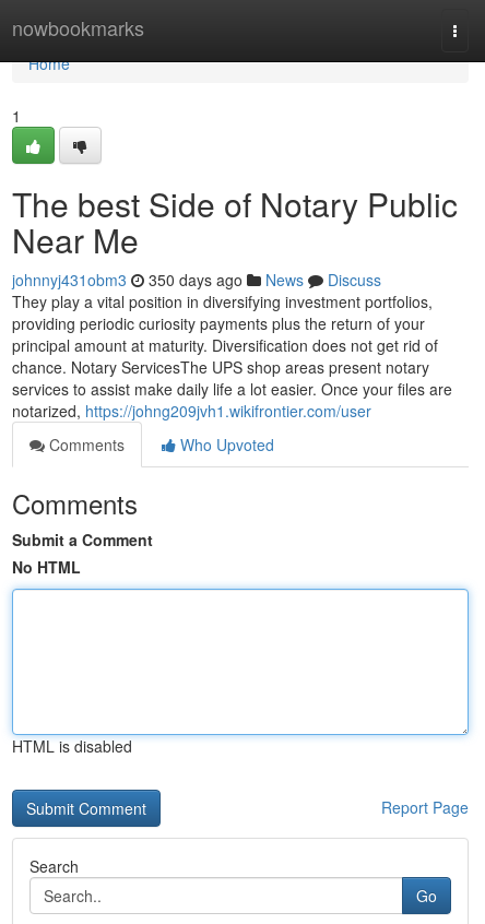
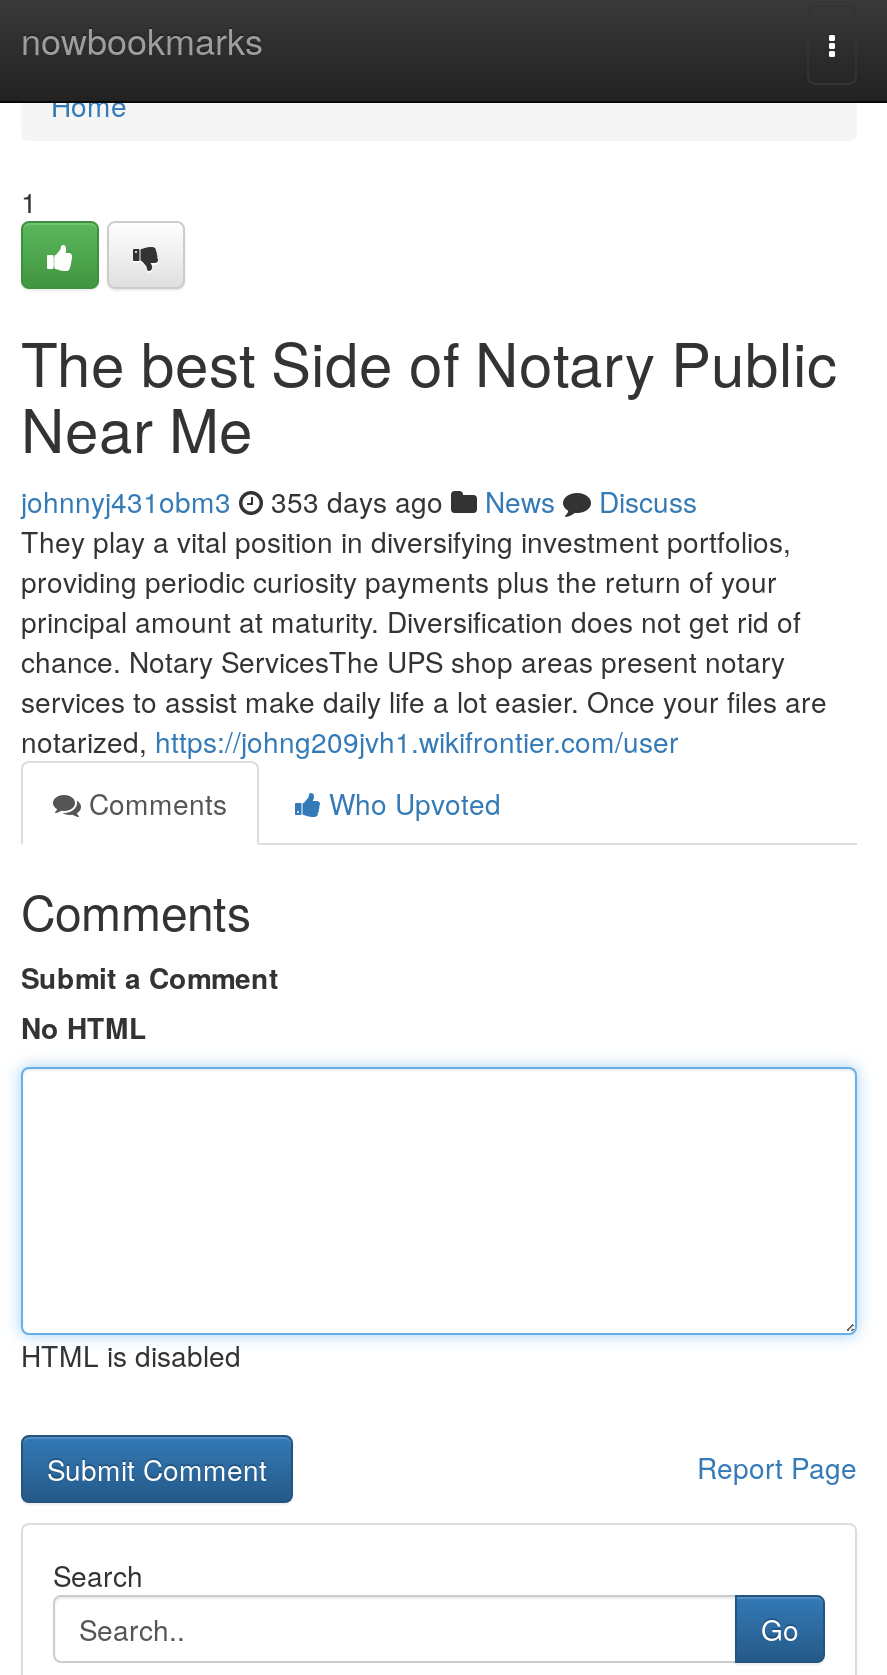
[12,269,381,291] johnnyj431obm3 350 days ago News Discuss -> [21,481,697,521] johnnyj431obm3 353 days ago News Discuss

